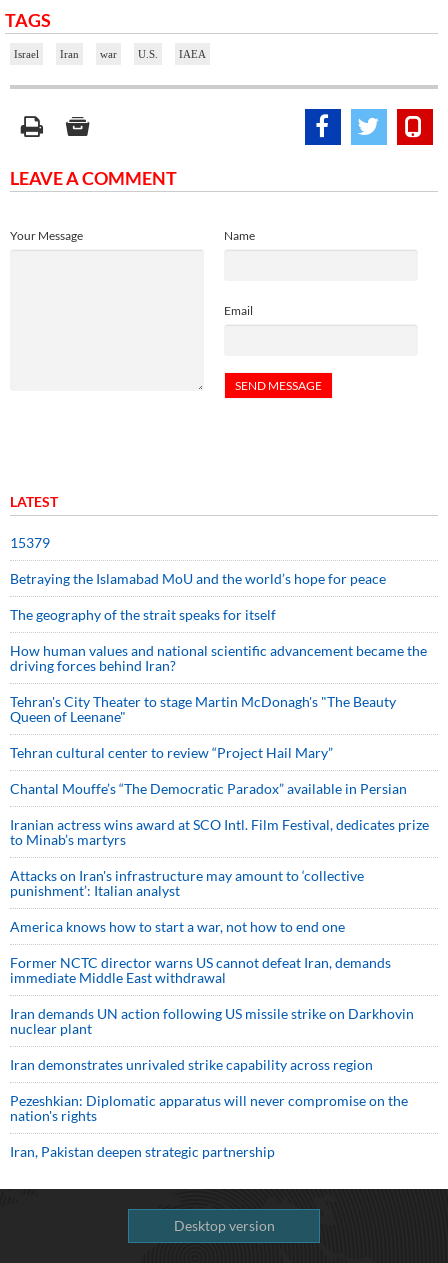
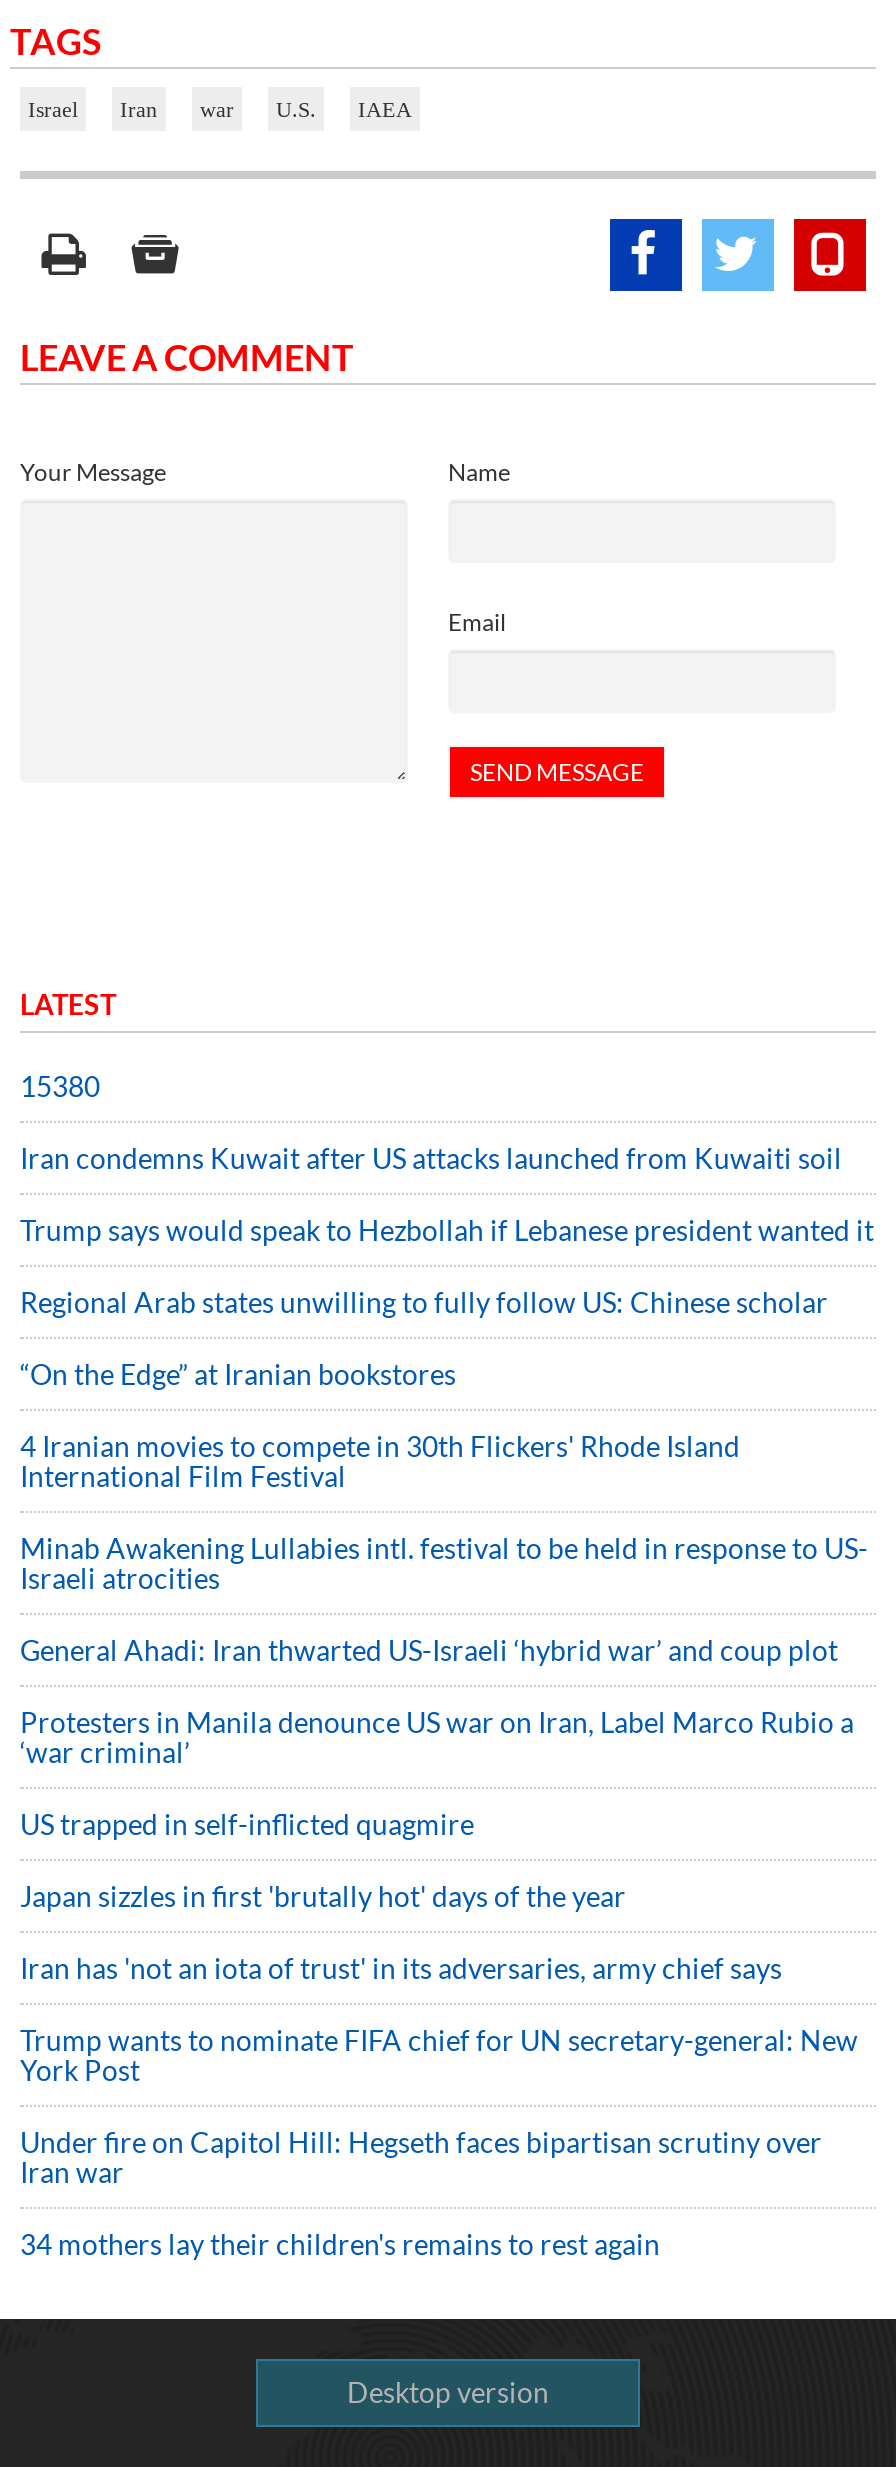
[10,534,50,551] 15379 -> [20,1069,100,1103] 15380
[10,570,386,587] Betraying the Islamabad MoU and the world’s hope for peace -> [20,1141,842,1175] Iran condemns Kuwait after US attacks launched from Kuwaiti soil
[10,606,276,623] The geography of the strait speaks for itself -> [20,1213,874,1247] Trump says would speak to Hezbollah if Lebanese president wanted it
[10,642,427,674] How human values and national scientific advancement became the | driving forces behind Iran? -> [20,1285,828,1319] Regional Arab states unwilling to fully follow US: Chinese scholar
[10,693,396,725] Tehran's City Theater to stage Martin McDonagh's "The Beauty | Queen of Leenane" -> [20,1357,456,1391] “On the Edge” at Iranian bookstores
[10,744,333,761] Tehran cultural center to review “Project Hail Mary” -> [20,1429,740,1493] 4 Iranian movies to compete in 30th Flickers' Rhode Island | International Film Festival
[10,780,407,797] Chantal Mouffe’s “The Democratic Paradox” available in Persian -> [20,1531,868,1595] Minab Awakening Lullabies intl. festival to be held in response to US- | Israeli atrocities
[10,816,429,848] Iranian actress wins award at SCO Intl. Film Festival, dedicates prize | to Minab’s martyrs -> [20,1633,838,1667] General Ahadi: Iran thwarted US-Israeli ‘hybrid war’ and coup plot
[10,867,364,899] Attacks on Iran's infrastructure may amount to ‘collective | punishment’: Italian analyst -> [20,1705,854,1769] Protesters in Manila denounce US war on Iran, Label Marco Rubio a | ‘war criminal’
[10,918,345,935] America knows how to start a war, not how to end one -> [20,1807,480,1841] US trapped in self-inflicted quagmire
[10,954,391,986] Former NCTC director warns US cannot defeat Iran, demands | immediate Middle East withdrawal -> [20,1879,626,1913] Japan sizzles in first 'brutally hot' days of the year
[10,1005,414,1037] Iran demands UN action following US missile strike on Darkhovin | nuclear plant -> [20,1951,788,1985] Iran has 'not an iota of trust' in its adversaries, army chief says
[10,1056,373,1073] Iran demonstrates unrivaled strike capability across region -> [20,2023,858,2087] Trump wants to nominate FIFA chief for UN secretary-general: New | York Post
[10,1092,408,1124] Pezeshkian: Diplomatic apparatus will never compromise on the | nation's rights -> [20,2125,822,2189] Under fire on Capitol Hill: Hegseth faces bipartisan scrutiny over | Iran war
[10,1143,275,1160] Iran, Pakistan deepen strategic partnership -> [20,2227,660,2261] 34 mothers lay their children's remains to rest again

